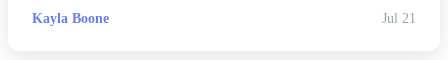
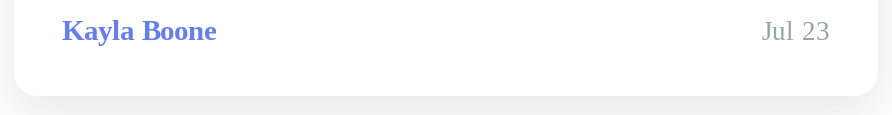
[382,11,416,26] Jul 21 -> [762,15,830,45] Jul 23

